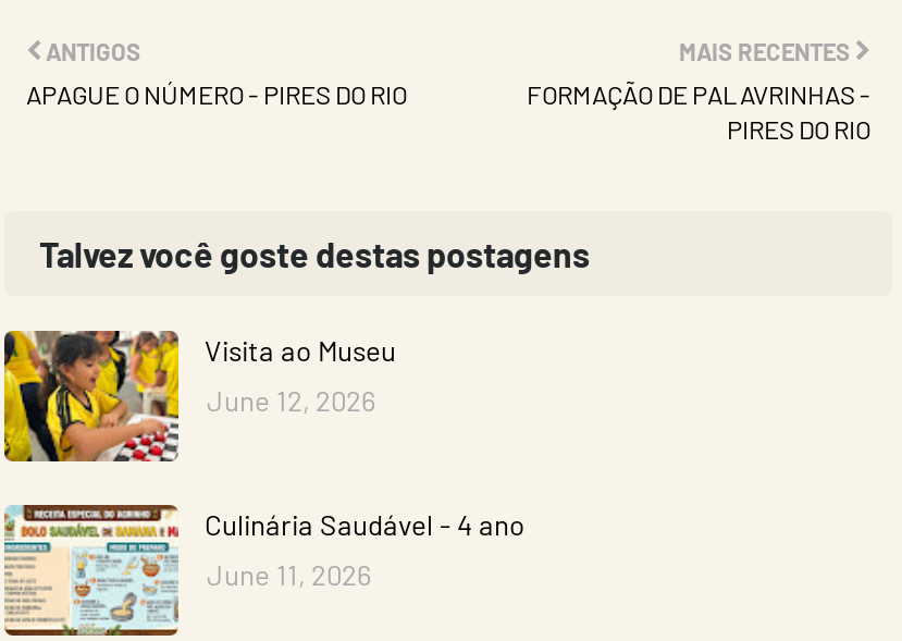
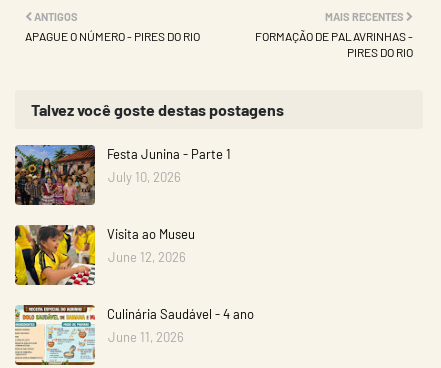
none -> [14,144,231,206] [image] | Festa Junina - Parte 1 | July 10, 2026

